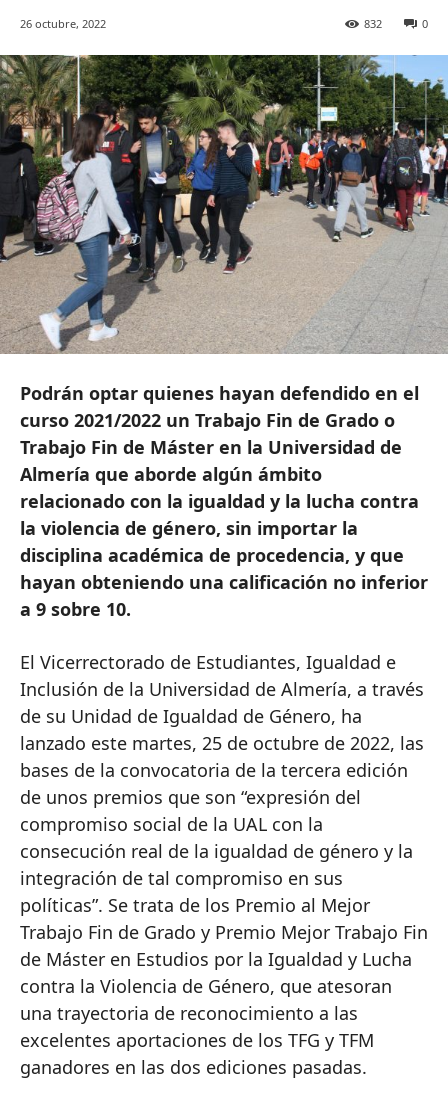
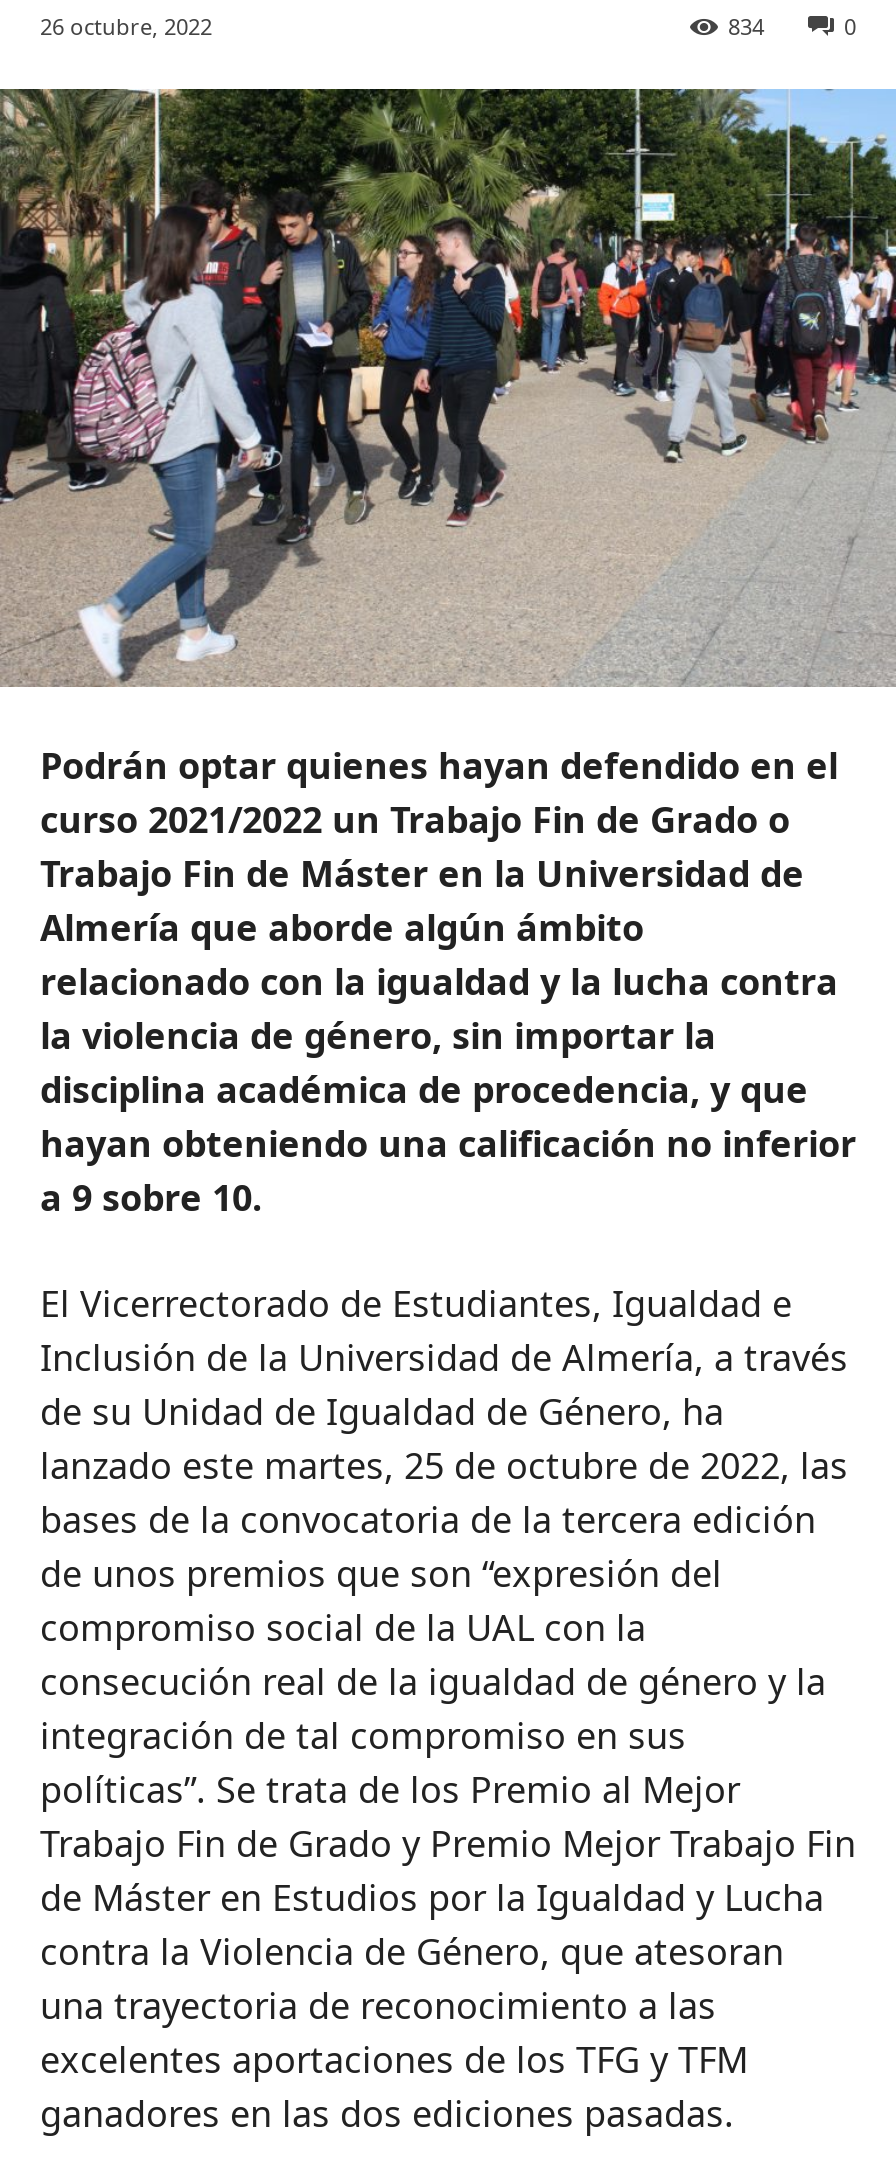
[364,16,382,31] 832 -> [728,11,764,41] 834

